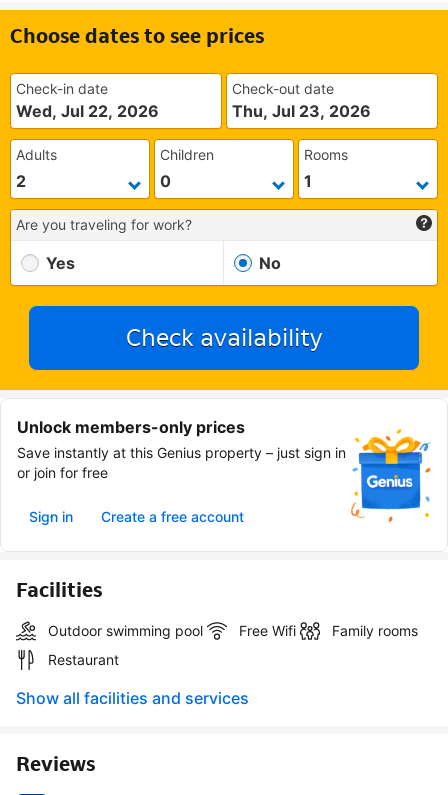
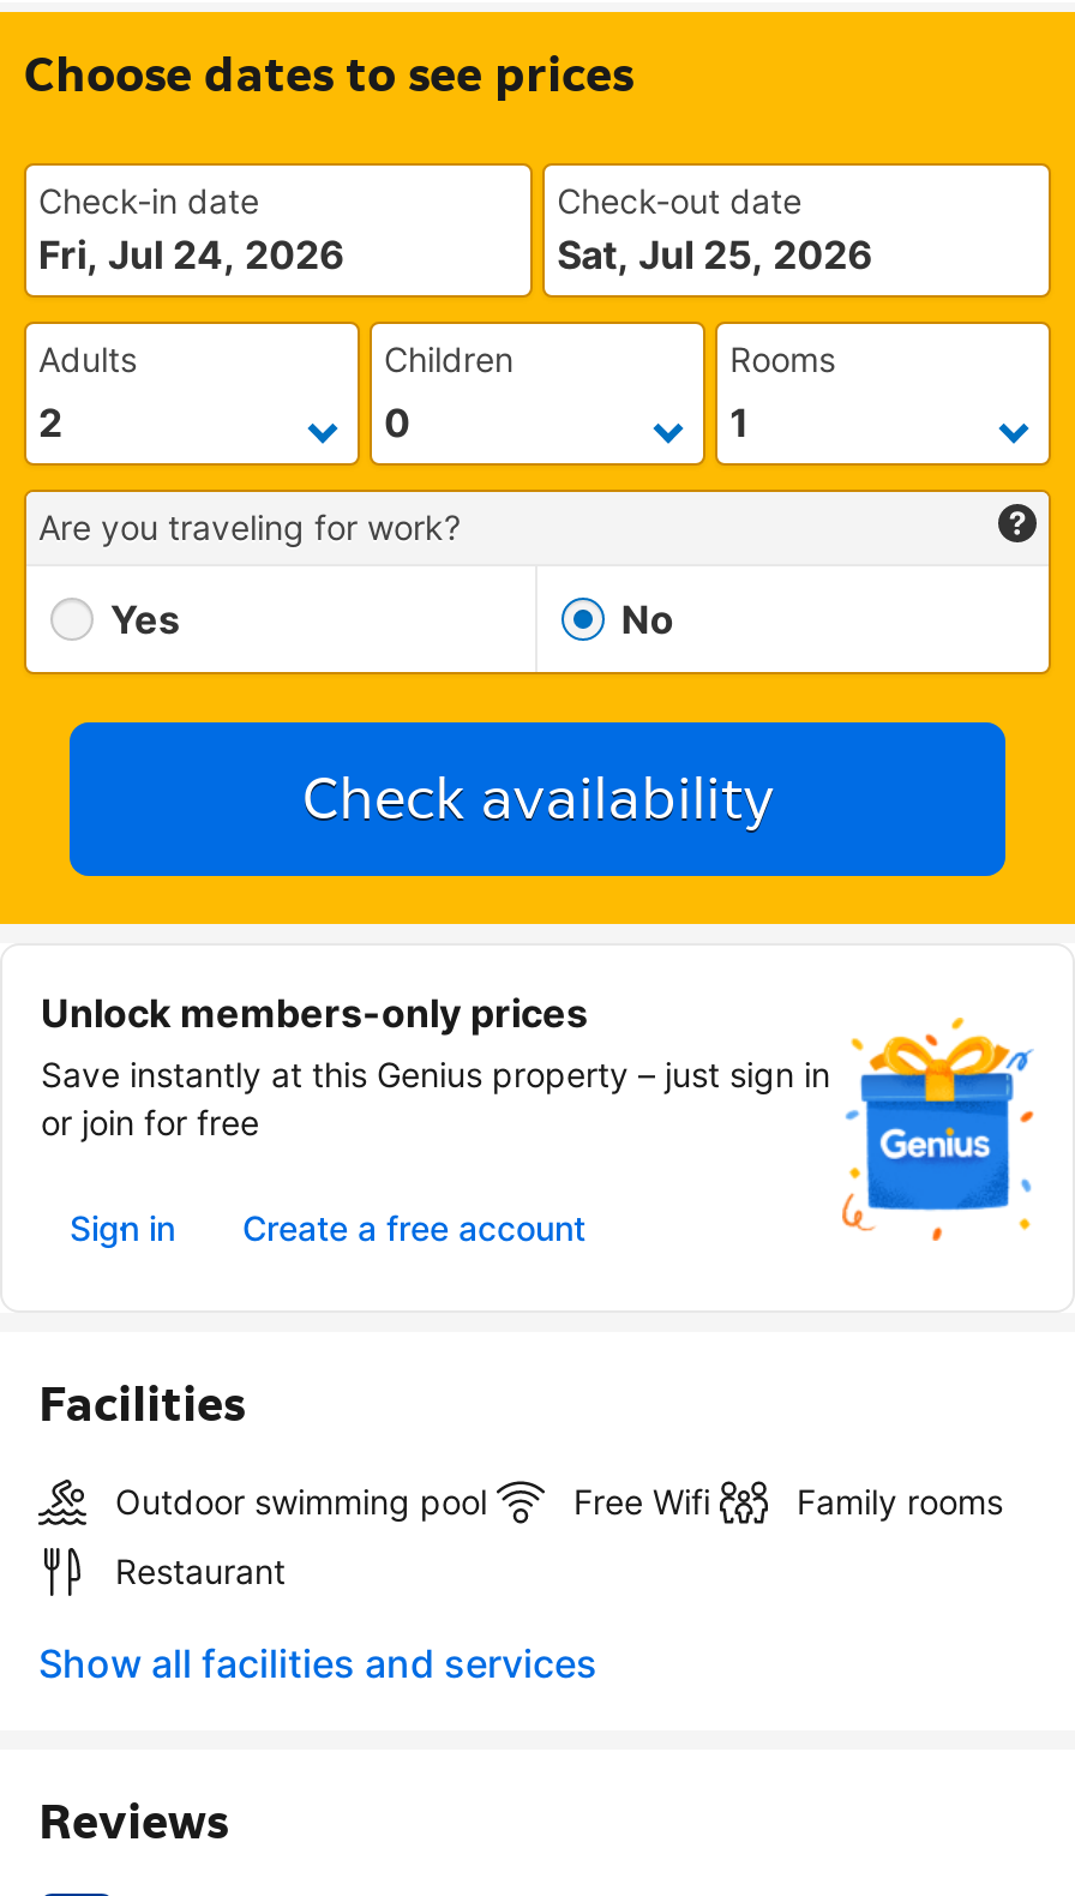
[16,101,159,121] Wed, Jul 22, 2026 -> [38,230,346,278] Fri, Jul 24, 2026
[232,101,371,121] Thu, Jul 23, 2026 -> [557,230,874,278] Sat, Jul 25, 2026

